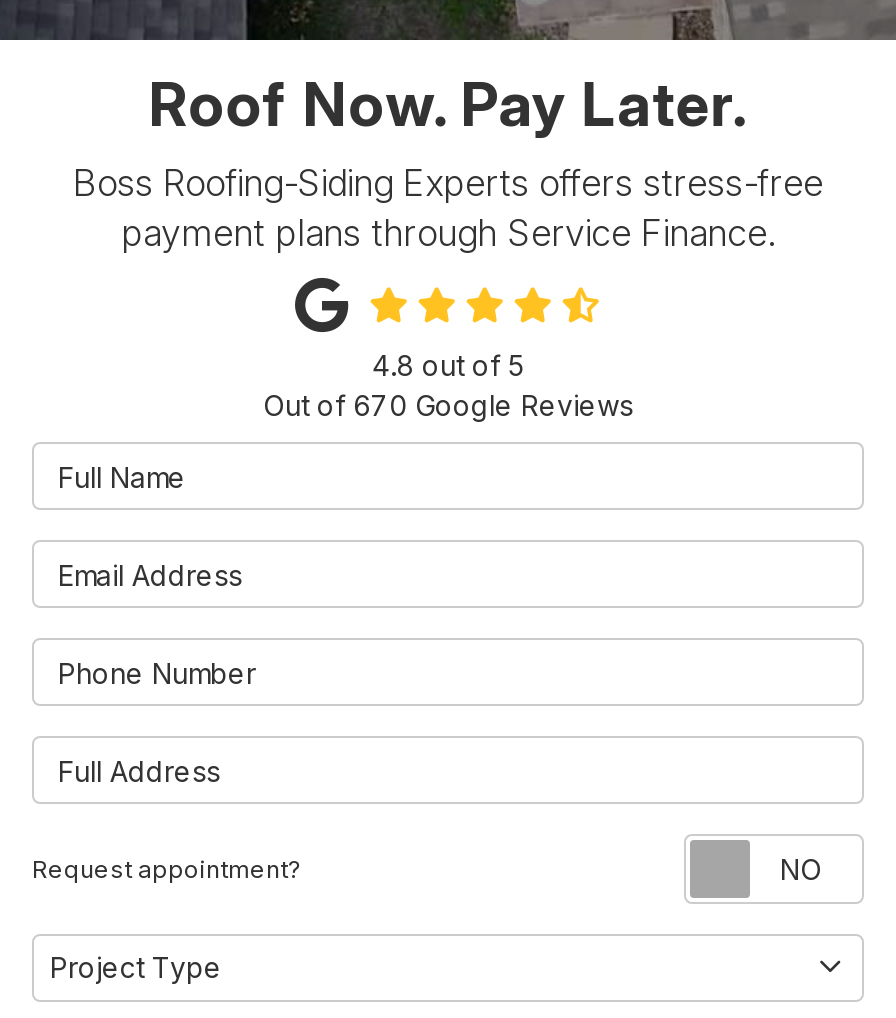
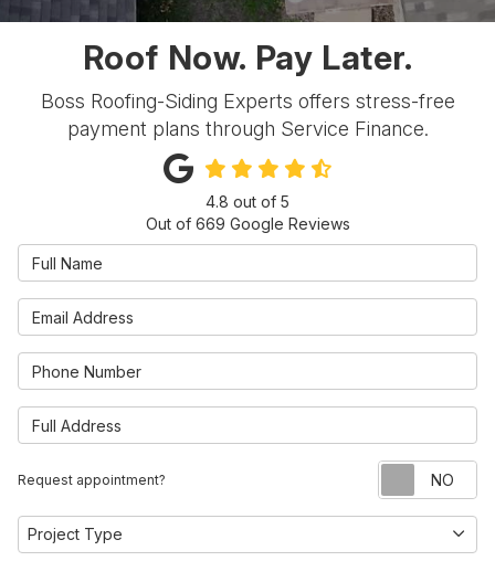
[263,388,633,422] Out of 670 Google Reviews -> [145,214,350,233] Out of 669 Google Reviews

